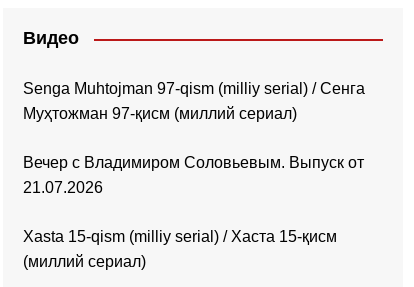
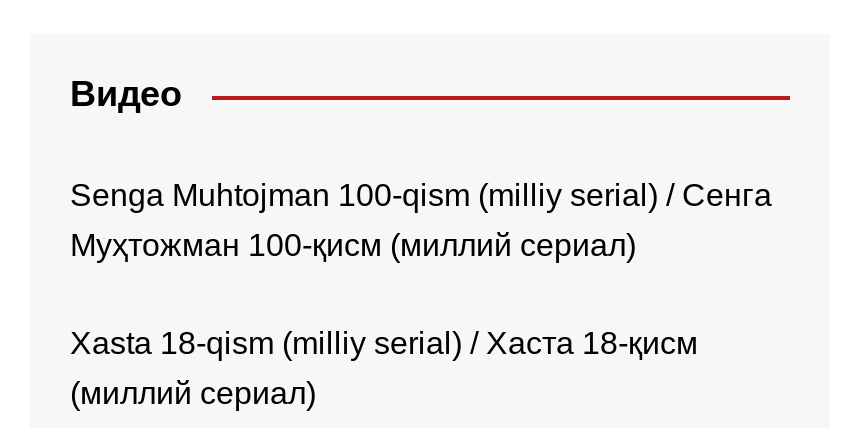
[23,80,365,245] Senga Muhtojman 97-qism (milliy serial) / Сенга | Муҳтожман 97-қисм (миллий сериал) | Вечер с Владимиром Соловьевым. Выпуск от | 21.07.2026 | Xasta 15-qism (milliy serial) / Хаста 15-қисм -> [70,178,772,360] Senga Muhtojman 100-qism (milliy serial) / Сенга | Муҳтожман 100-қисм (миллий сериал) | Xasta 18-qism (milliy serial) / Хаста 18-қисм

